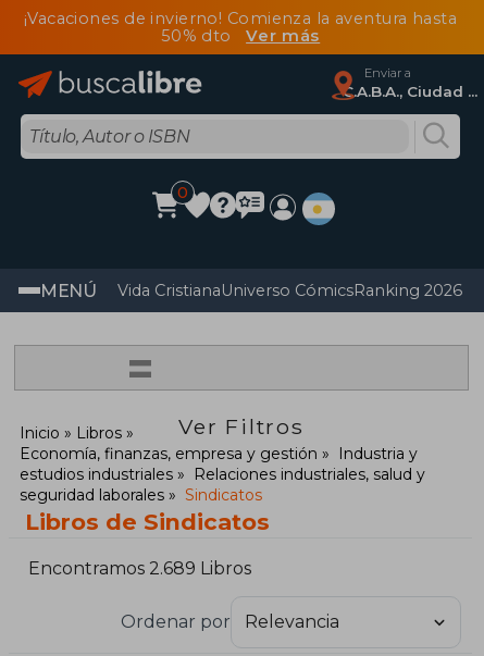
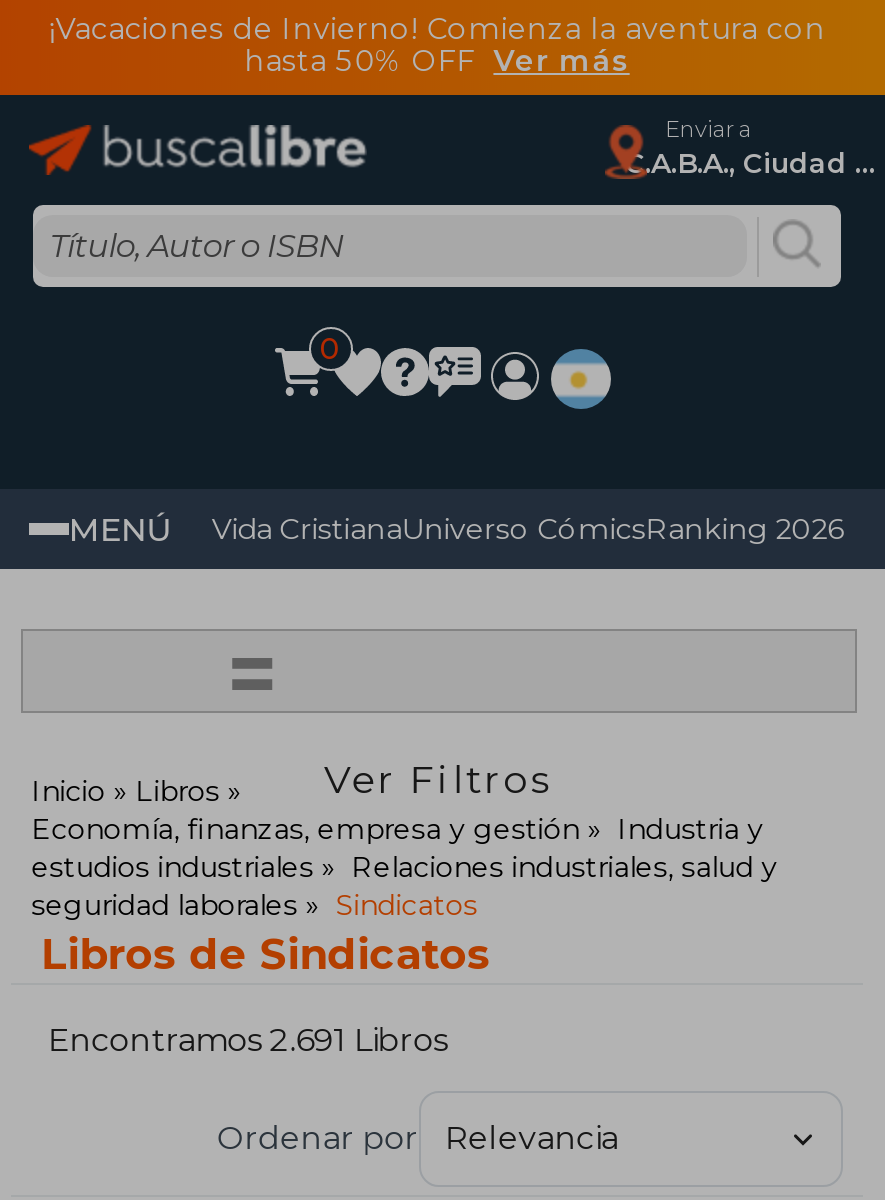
[24,9,457,46] ¡Vacaciones de invierno! Comienza la aventura hasta | 50% dto Ver más -> [49,11,825,79] ¡Vacaciones de Invierno! Comienza la aventura con | hasta 50% OFF Ver más
[28,558,251,579] Encontramos 2.689 Libros -> [47,1022,447,1060] Encontramos 2.691 Libros

